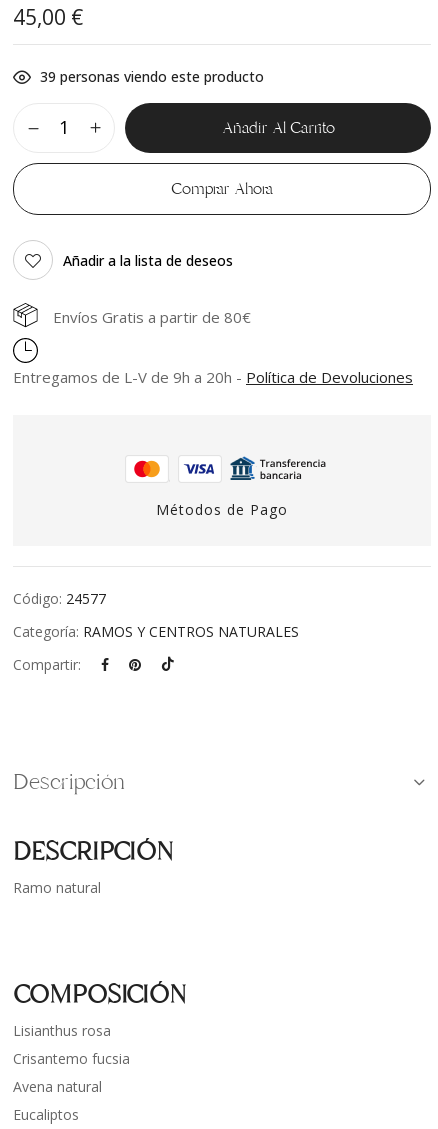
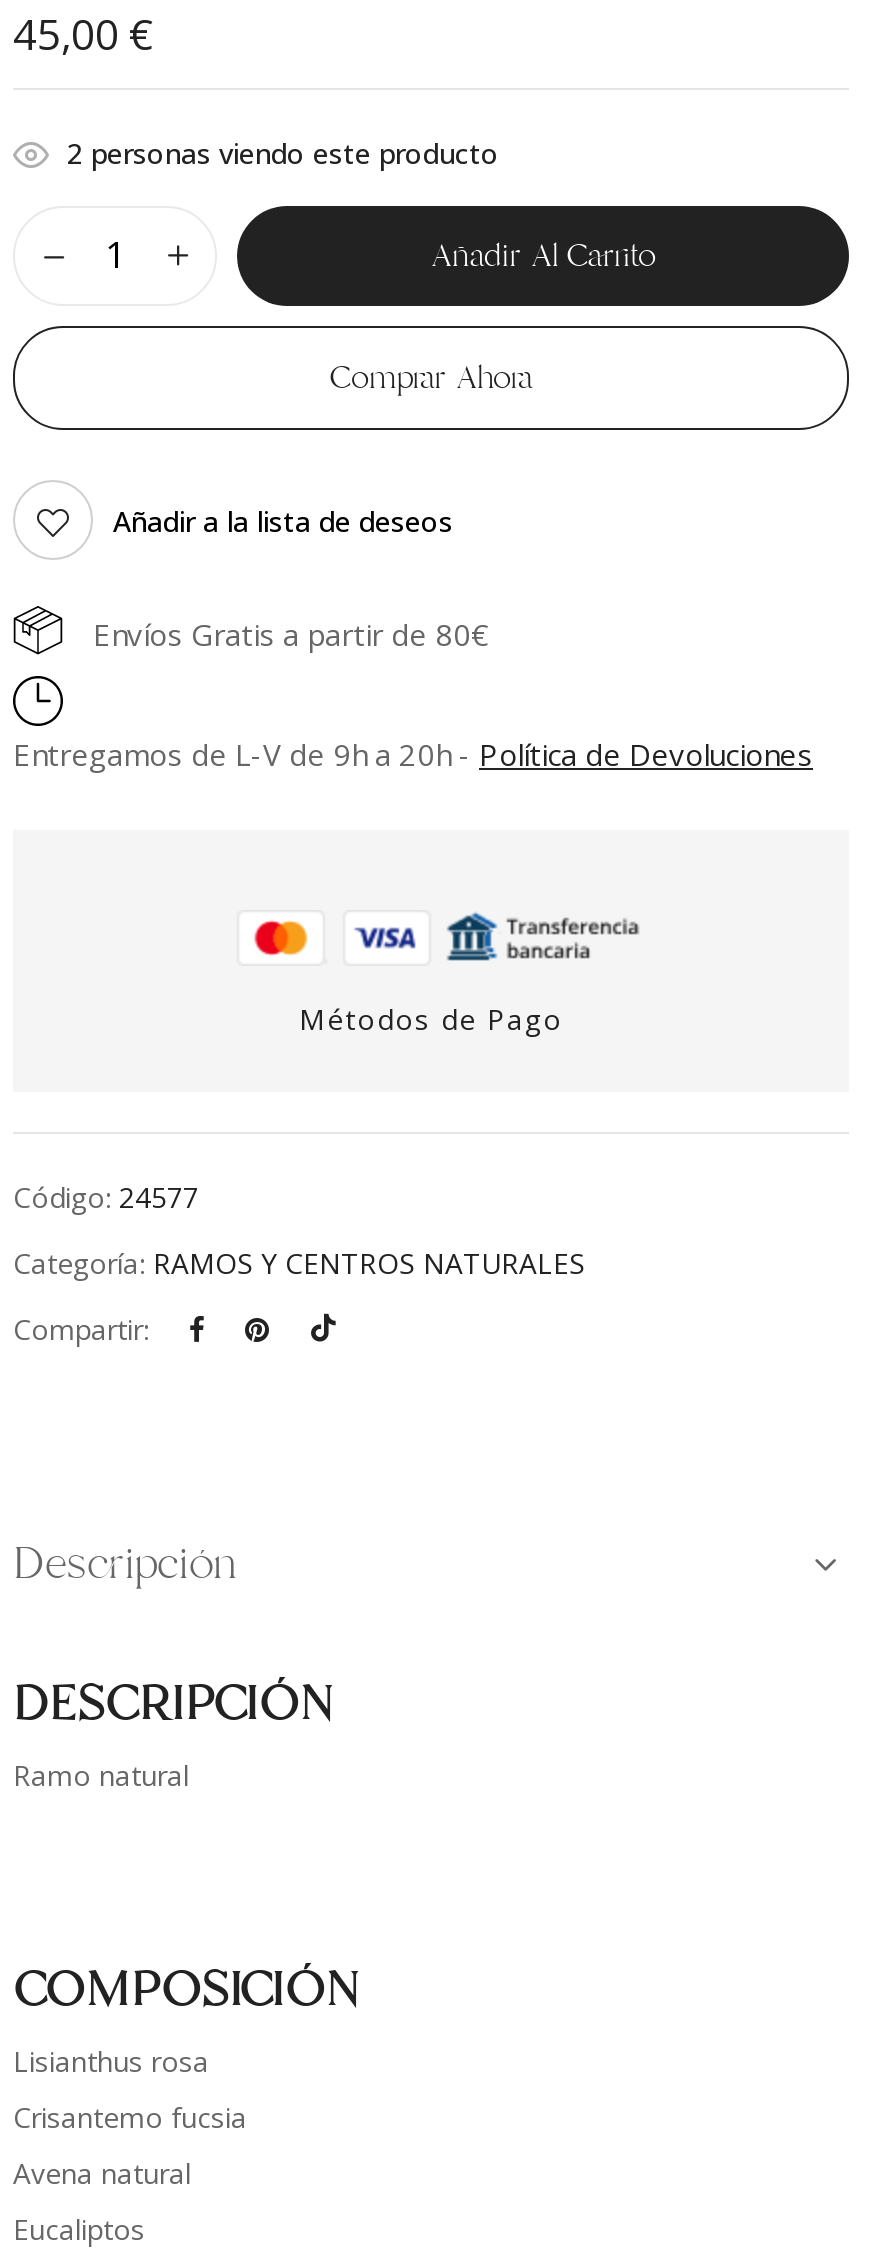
[40,67,264,86] 39 personas viendo este producto -> [67,134,499,172] 2 personas viendo este producto

